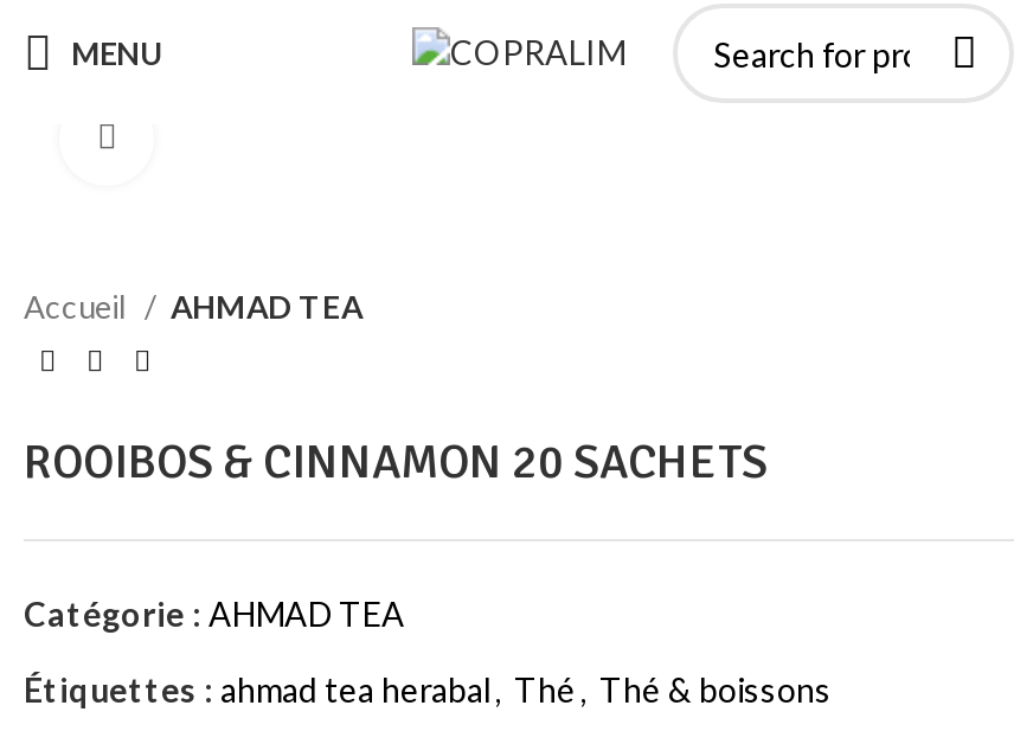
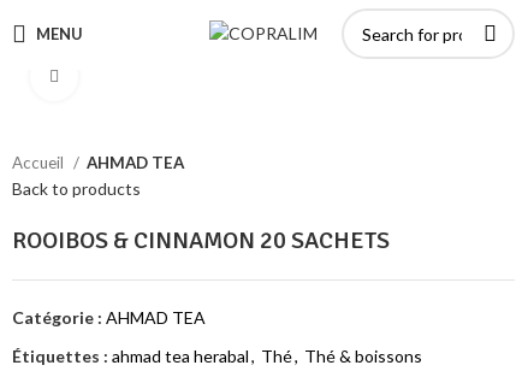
none -> [12,178,141,199] Back to products

